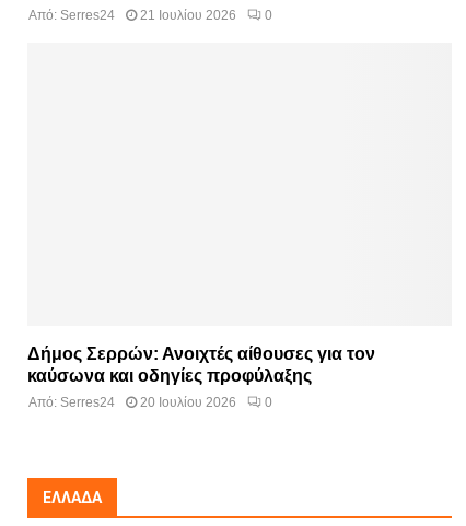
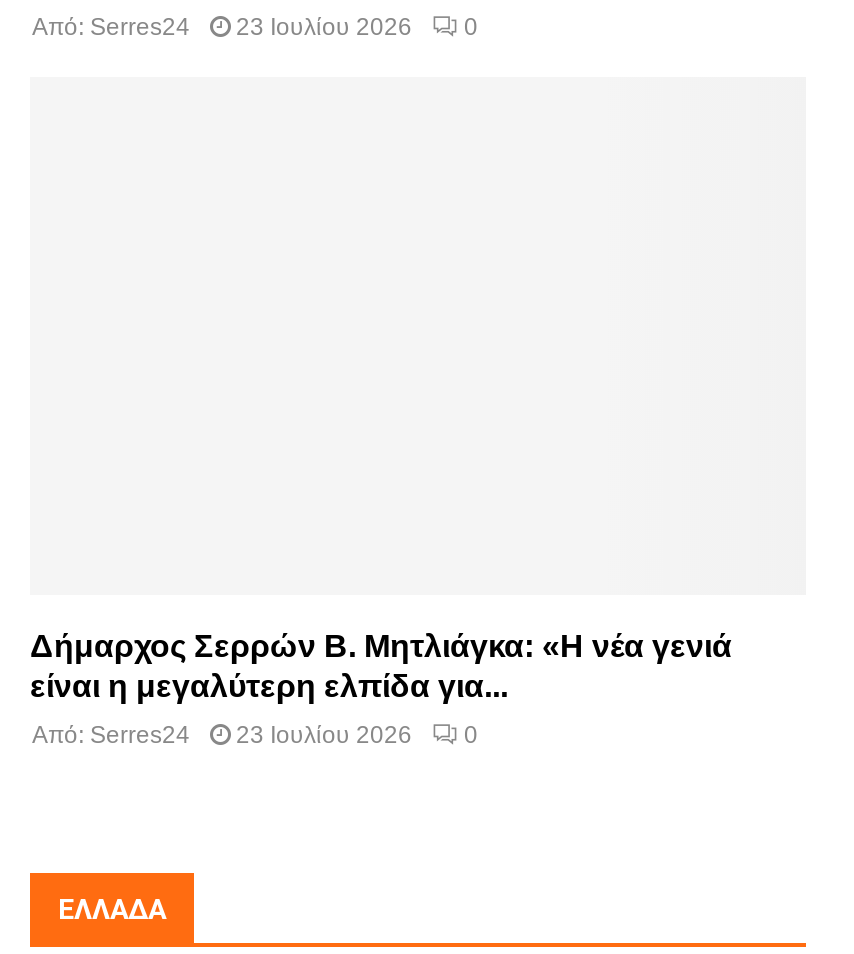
[28,8,272,23] Από: Serres24 21 Ιουλίου 2026 0 -> [32,13,478,41] Από: Serres24 23 Ιουλίου 2026 0
[27,344,375,385] Δήμος Σερρών: Ανοιχτές αίθουσες για τον | καύσωνα και οδηγίες προφύλαξης -> [30,628,732,702] Δήμαρχος Σερρών Β. Μητλιάγκα: «Η νέα γενιά | είναι η μεγαλύτερη ελπίδα για...
[28,394,272,410] Από: Serres24 20 Ιουλίου 2026 0 -> [32,720,478,748] Από: Serres24 23 Ιουλίου 2026 0

